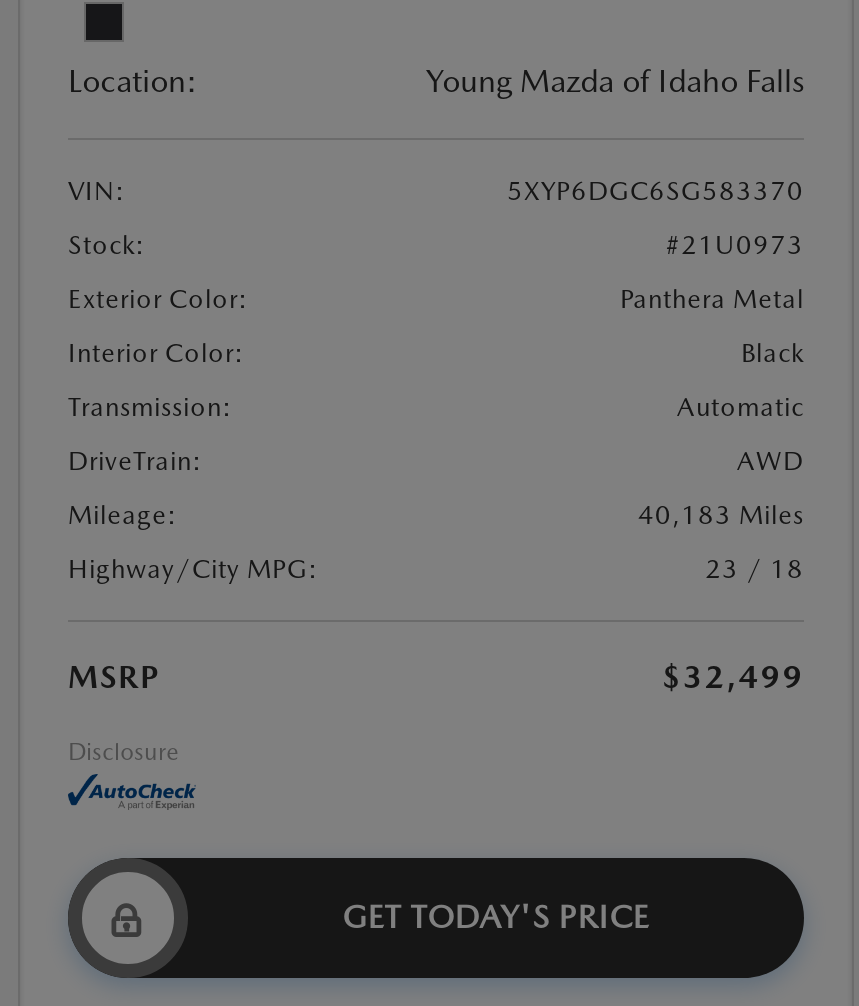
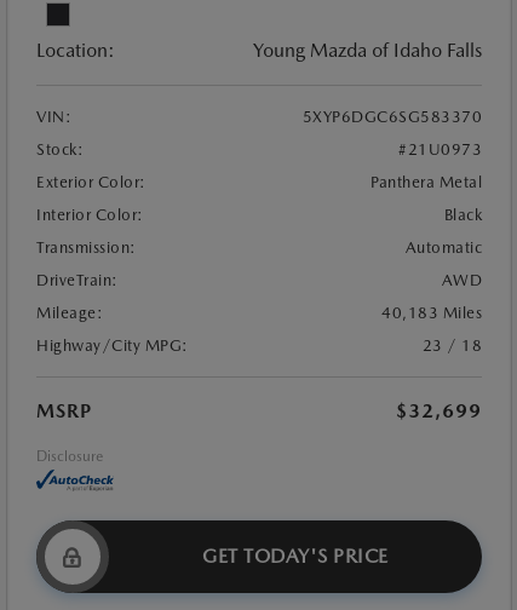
[662,658,804,696] $32,499 -> [396,399,482,422] $32,699

